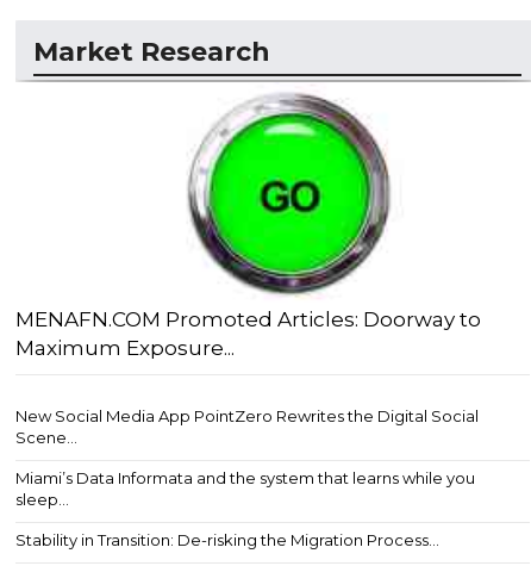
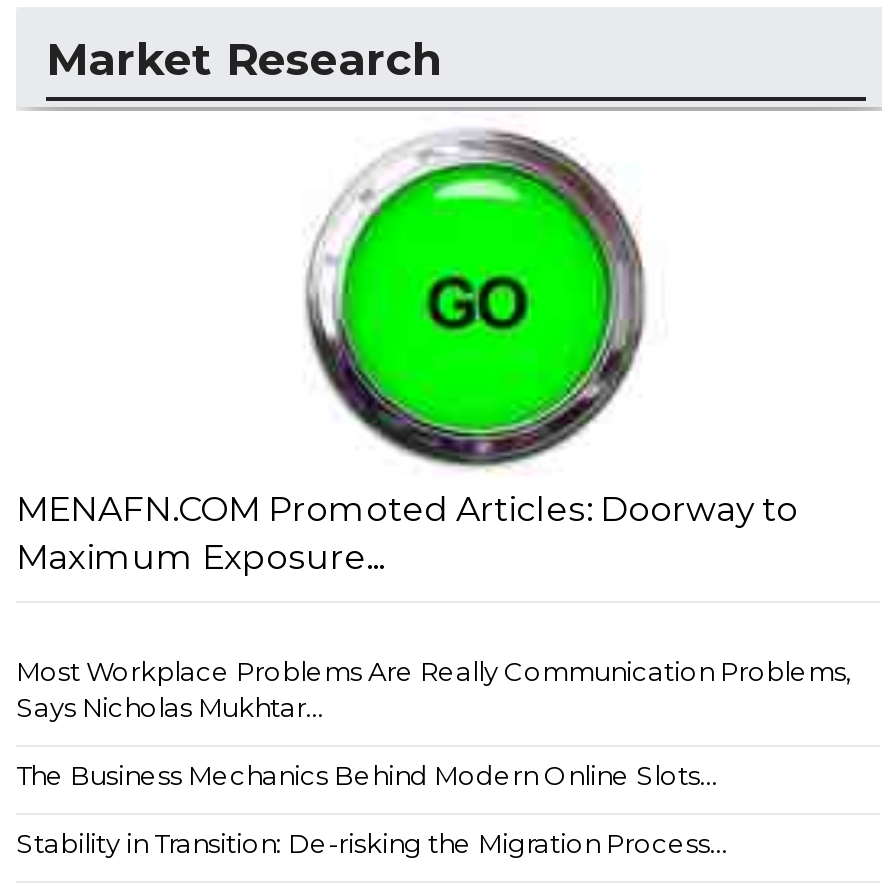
[15,406,479,447] New Social Media App PointZero Rewrites the Digital Social | Scene... -> [16,655,852,723] Most Workplace Problems Are Really Communication Problems, | Says Nicholas Mukhtar...
[15,468,475,509] Miami’s Data Informata and the system that learns while you | sleep... -> [16,759,718,791] The Business Mechanics Behind Modern Online Slots...

